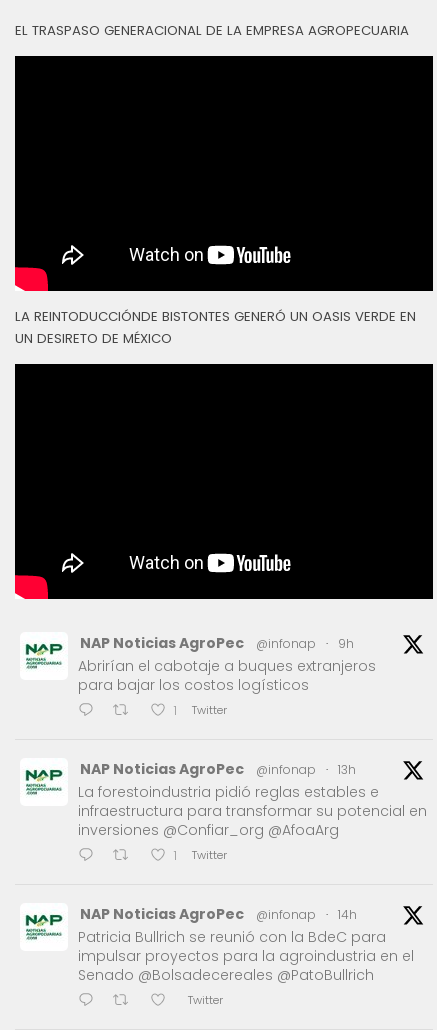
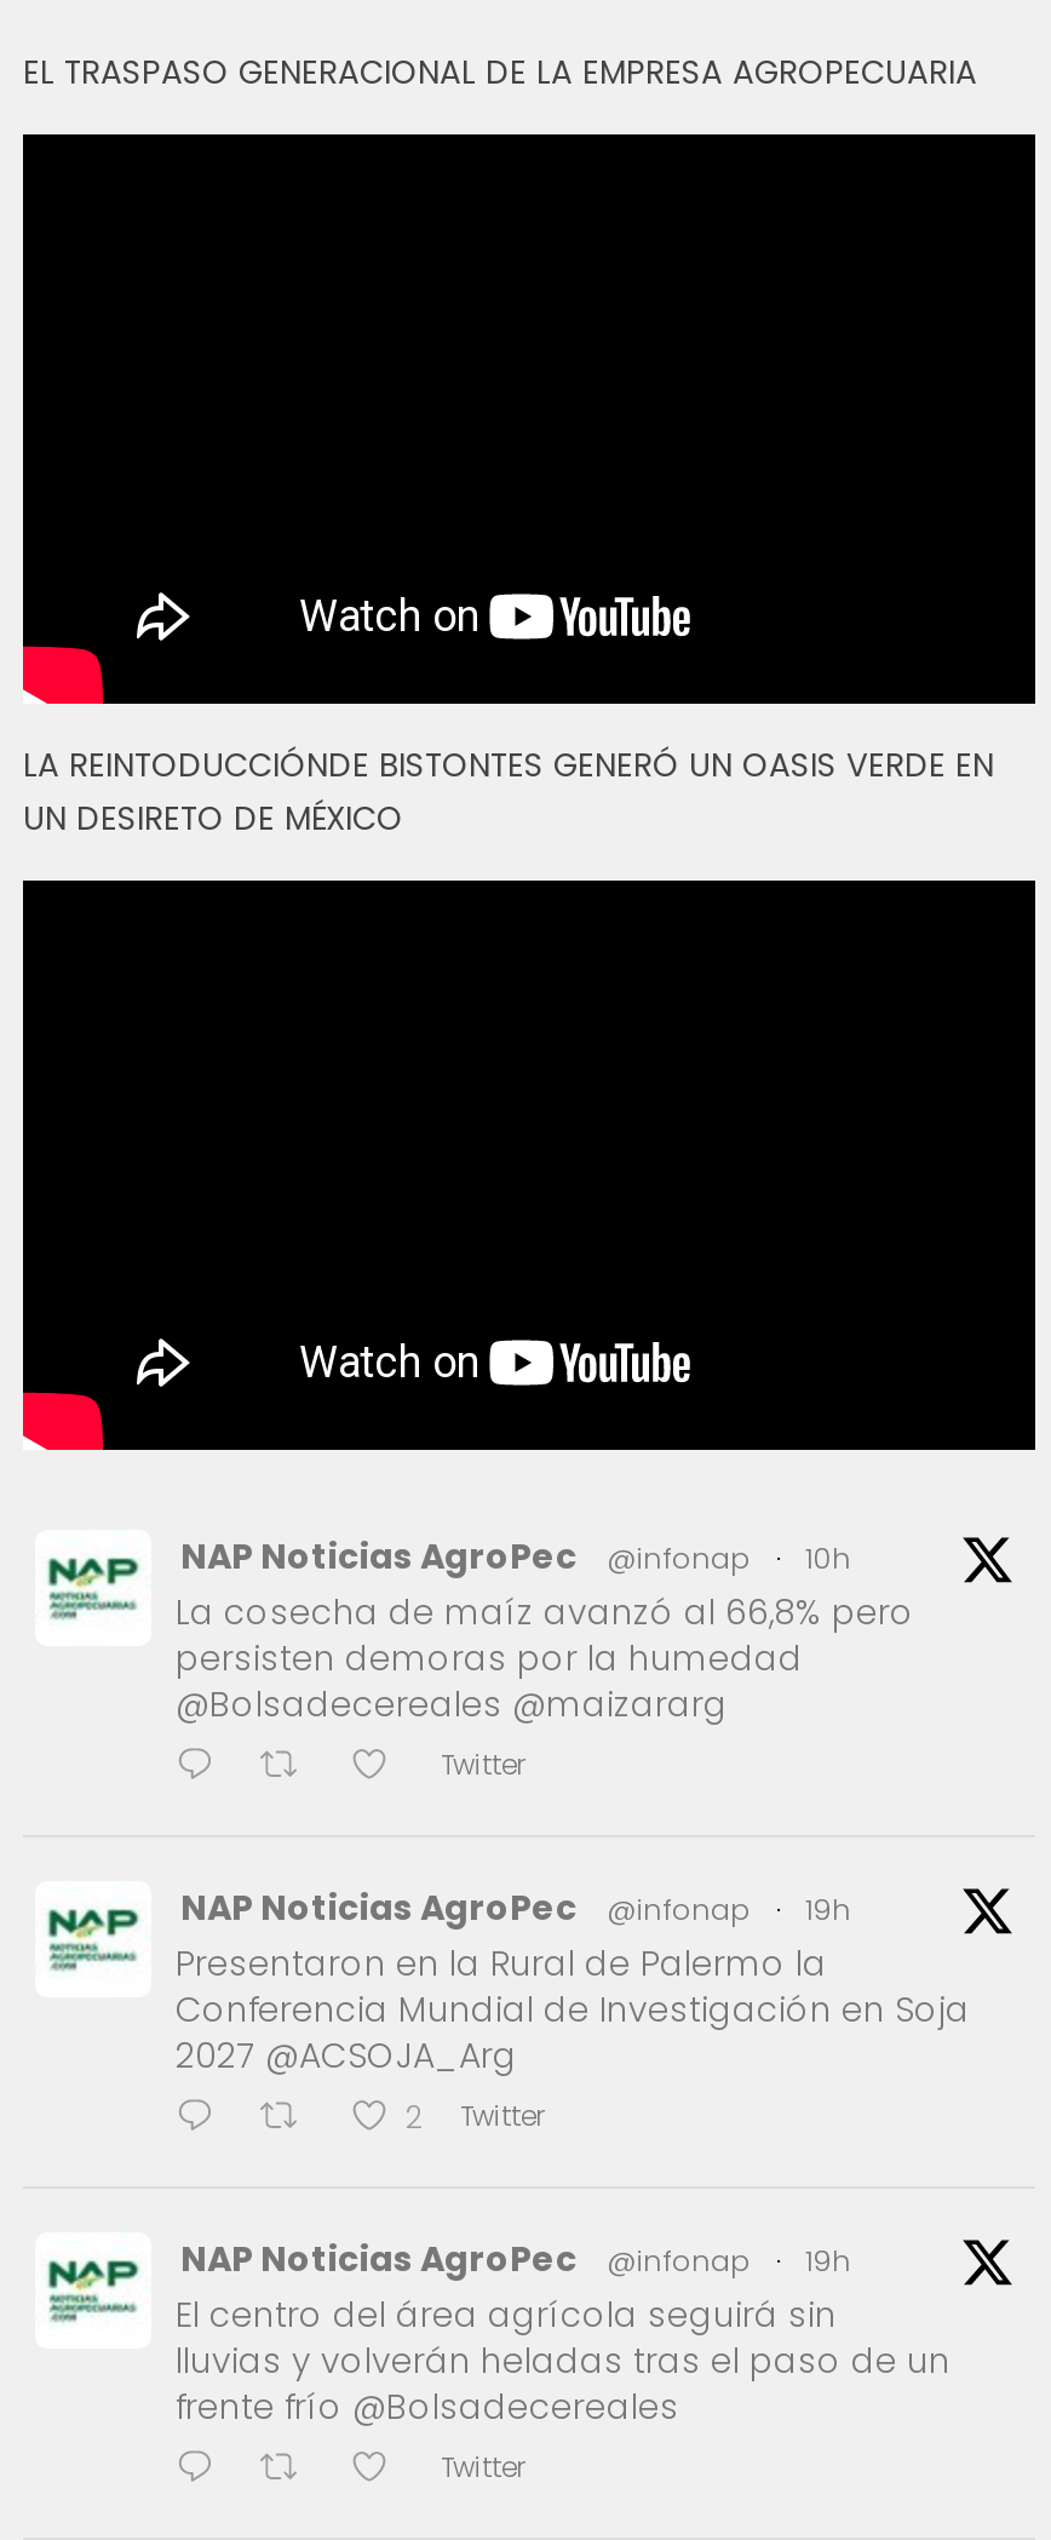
[78,635,376,719] 9h | Abrirían el cabotaje a buques extranjeros | para bajar los costos logísticos | 1 -> [176,1538,914,1729] 10h | La cosecha de maíz avanzó al 66,8% pero | persisten demoras por la humedad | @Bolsadecereales @maizararg
[78,761,427,864] 13h | La forestoindustria pidió reglas estables e | infraestructura para transformar su potencial en | inversiones @Confiar_org @AfoaArg | 1 -> [176,1889,970,2139] 19h | Presentaron en la Rural de Palermo la | Conferencia Mundial de Investigación en Soja | 2027 @ACSOJA_Arg | 2
[78,906,414,985] 14h | Patricia Bullrich se reunió con la BdeC para | impulsar proyectos para la agroindustria en el | Senado @Bolsadecereales @PatoBullrich -> [176,2240,951,2431] 19h | El centro del área agrícola seguirá sin | lluvias y volverán heladas tras el paso de un | frente frío @Bolsadecereales

